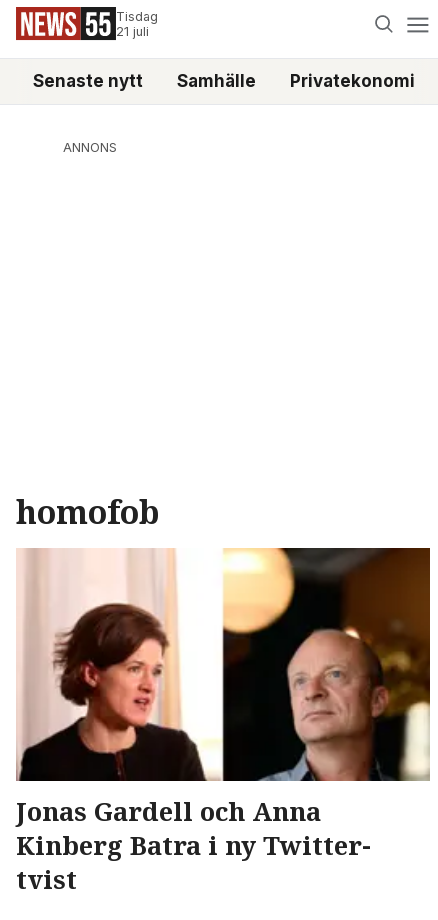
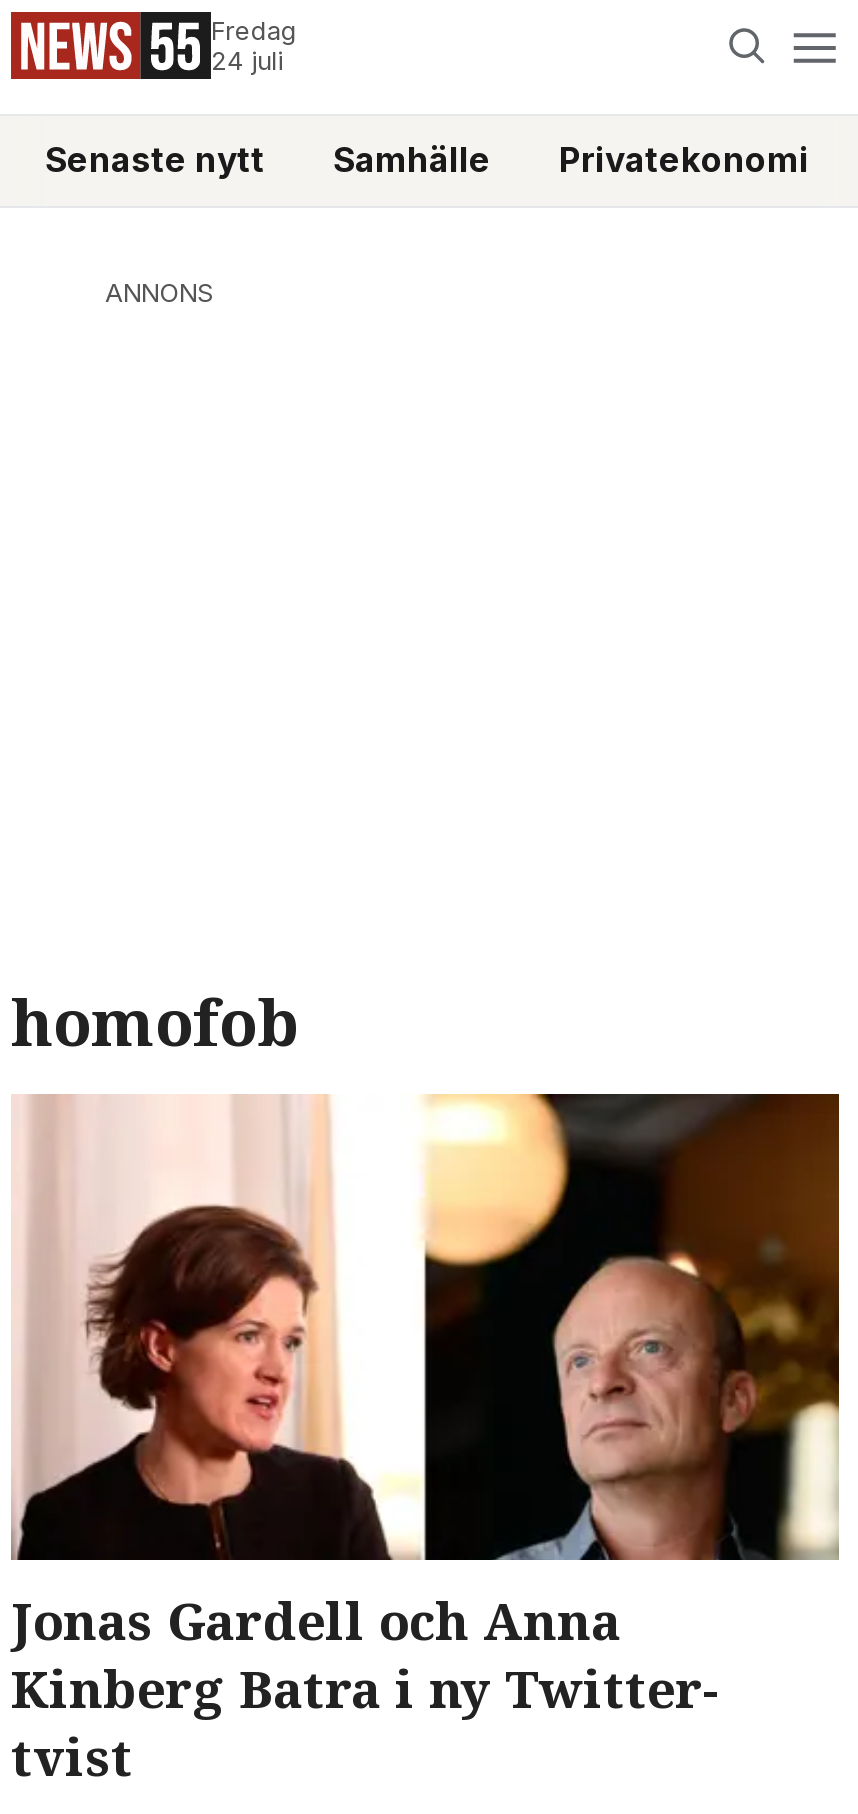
[116,9,158,39] Tisdag | 21 juli -> [211,16,297,76] Fredag | 24 juli

